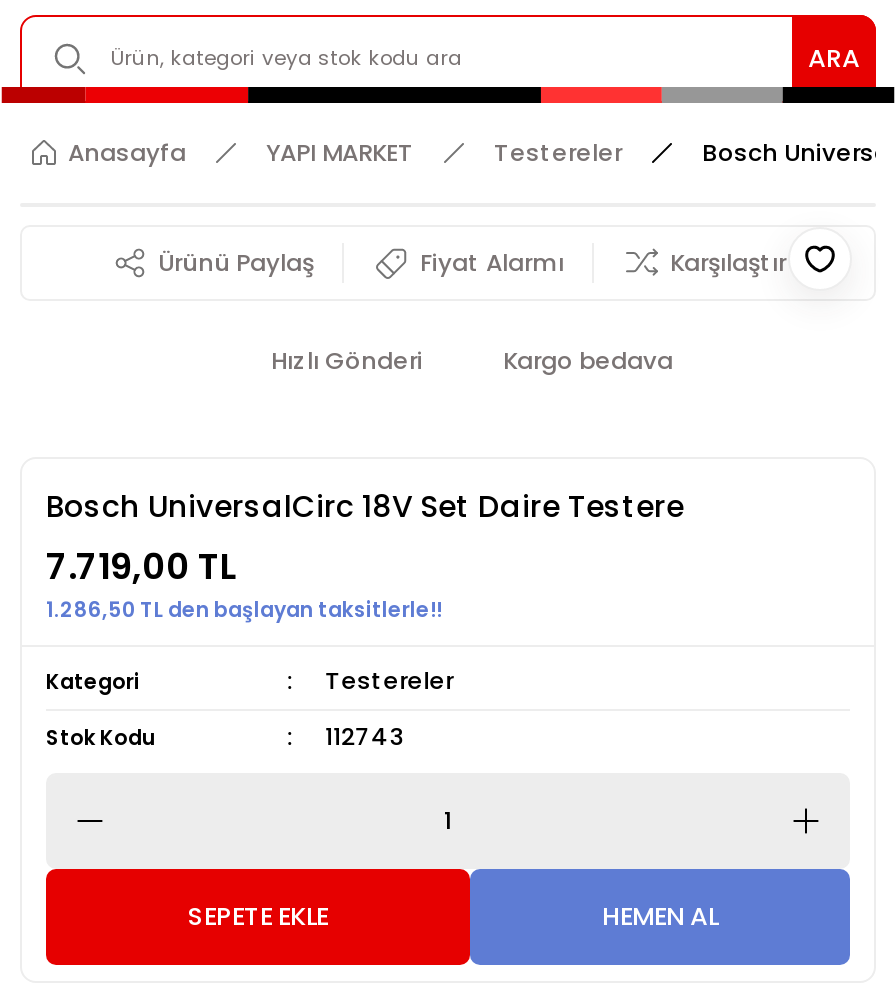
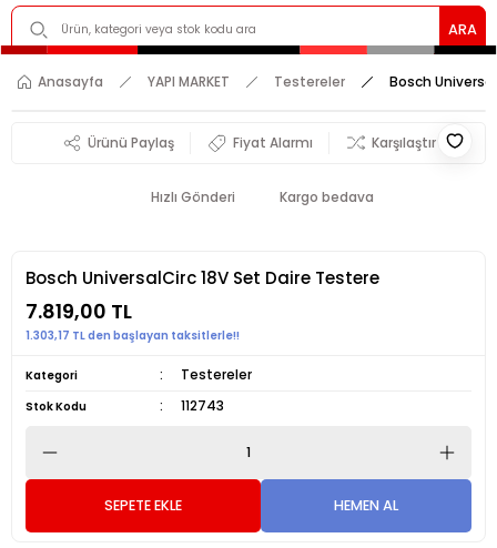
[46,541,236,591] 7.719,00 TL -> [26,297,132,325] 7.819,00 TL
[46,595,442,625] 1.286,50 TL den başlayan taksitlerle!! -> [26,327,240,344] 1.303,17 TL den başlayan taksitlerle!!

